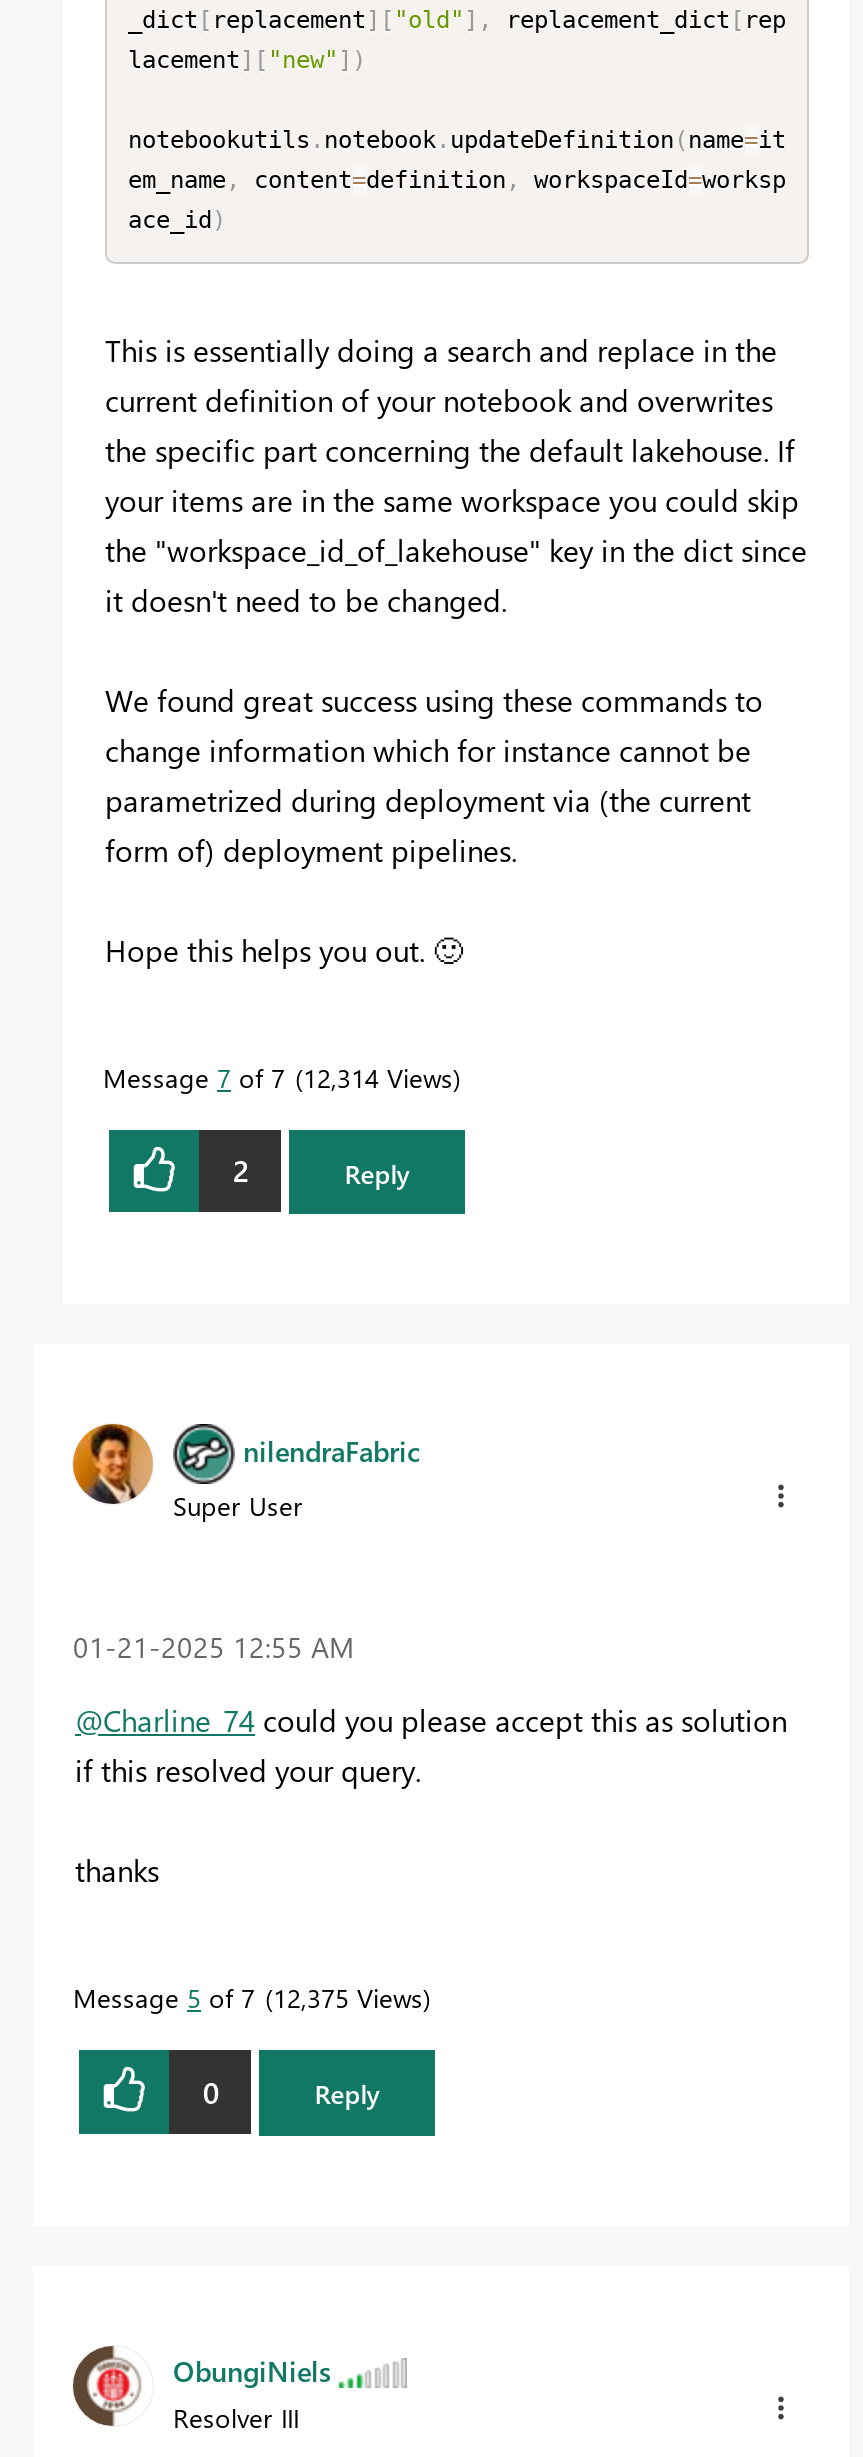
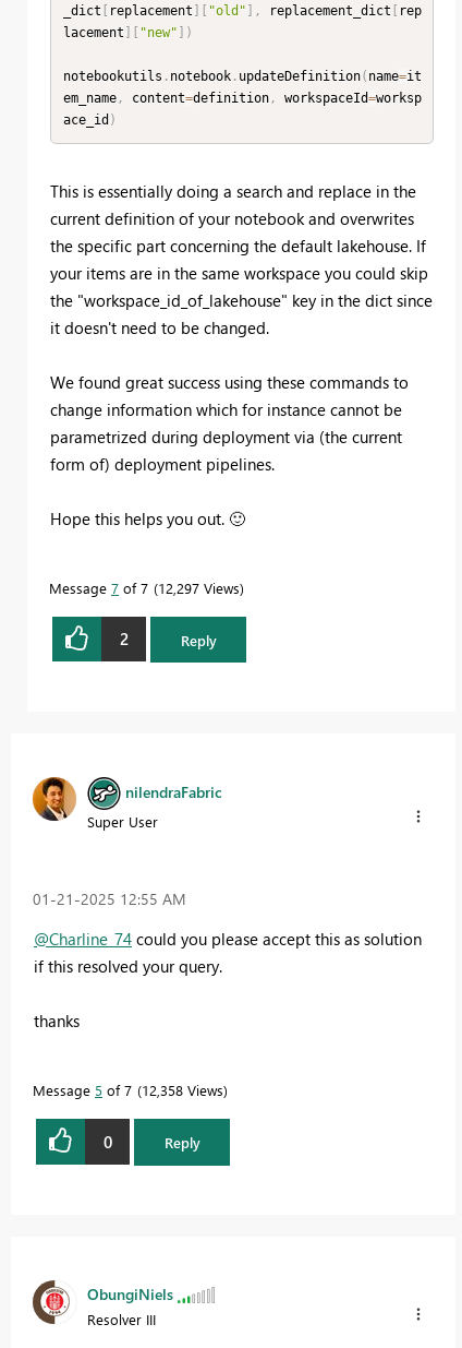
[103,1060,453,1094] Message 7 of 7 12,314 Views -> [49,578,240,597] Message 7 of 7 12,297 Views
[73,1981,423,2015] Message 5 of 7 12,375 Views -> [33,1081,223,1100] Message 5 of 7 12,358 Views

